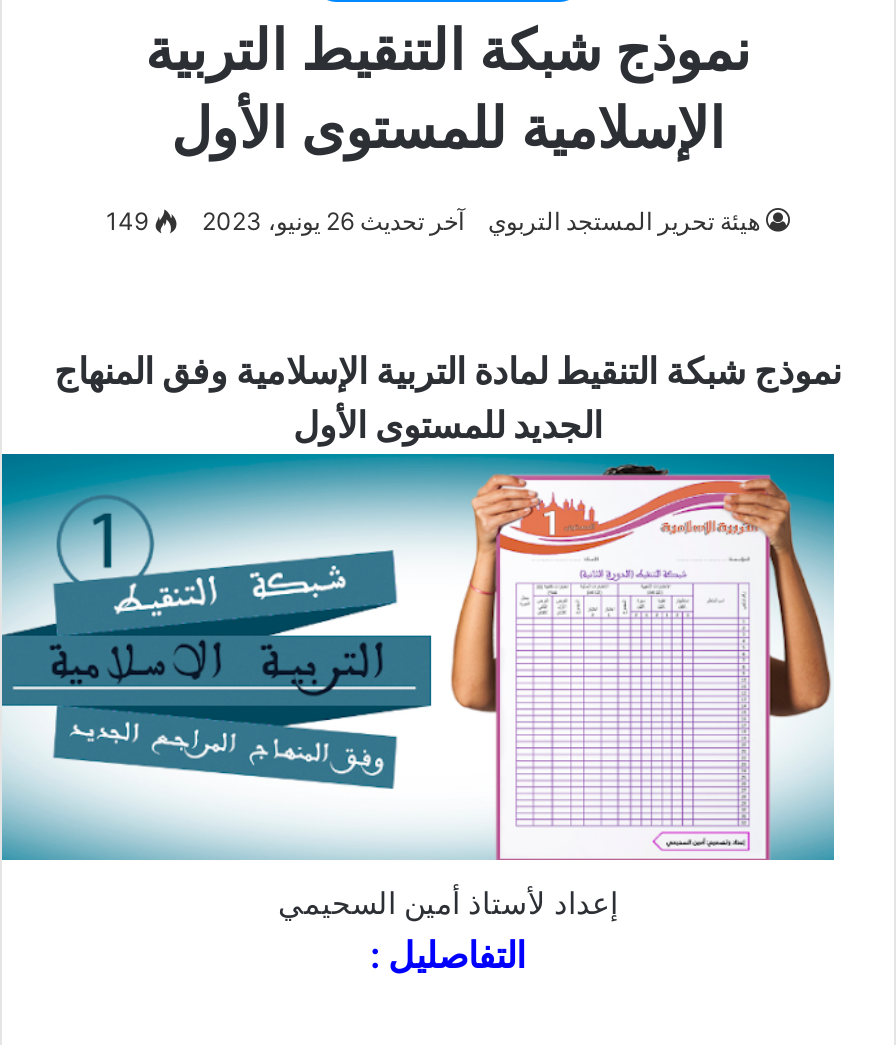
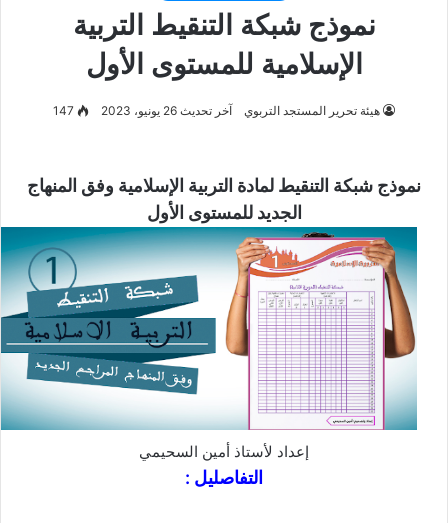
[106,206,148,236] 149 -> [53,103,74,118] 147

